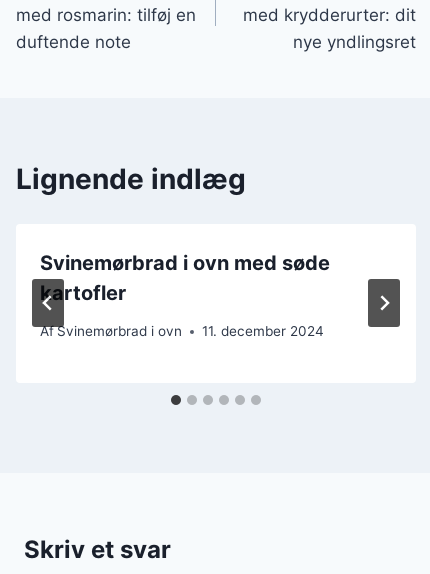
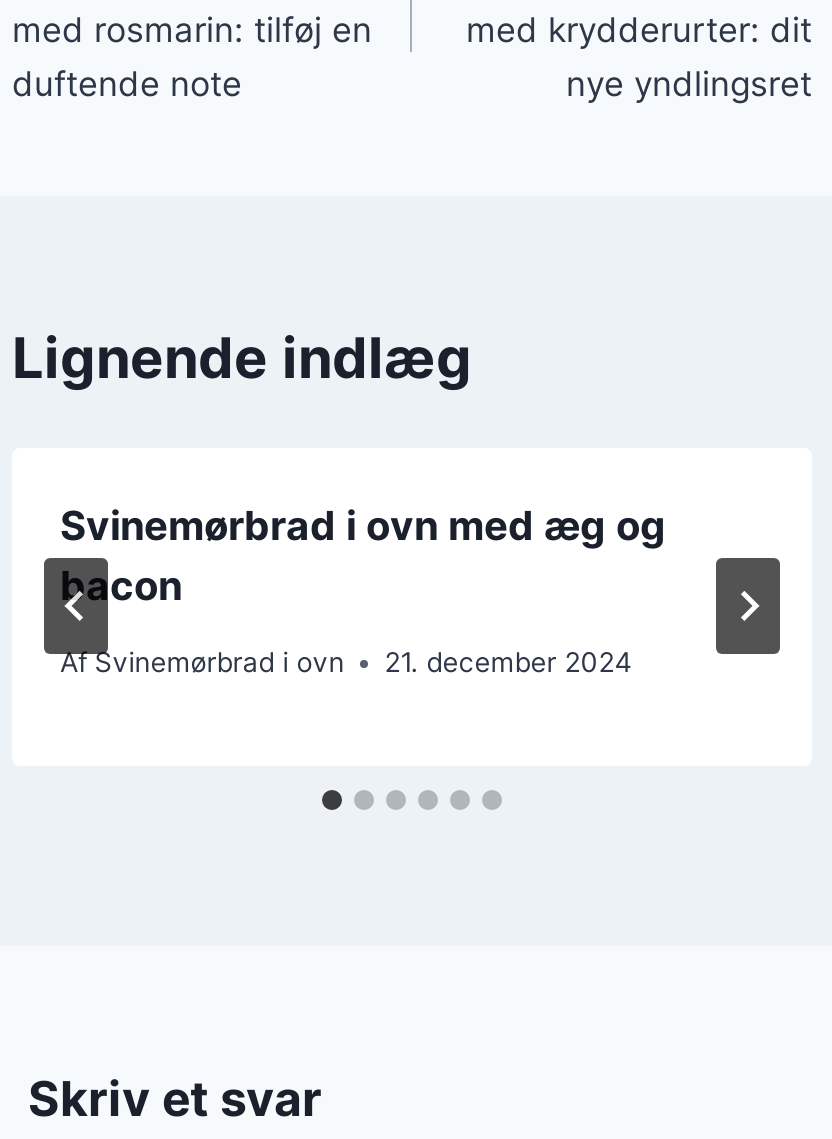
[40,250,330,304] Svinemørbrad i ovn med søde | kartofler -> [60,501,666,609] Svinemørbrad i ovn med æg og | bacon
[40,323,324,339] Af Svinemørbrad i ovn 11. december 2024 -> [60,646,632,678] Af Svinemørbrad i ovn 21. december 2024

